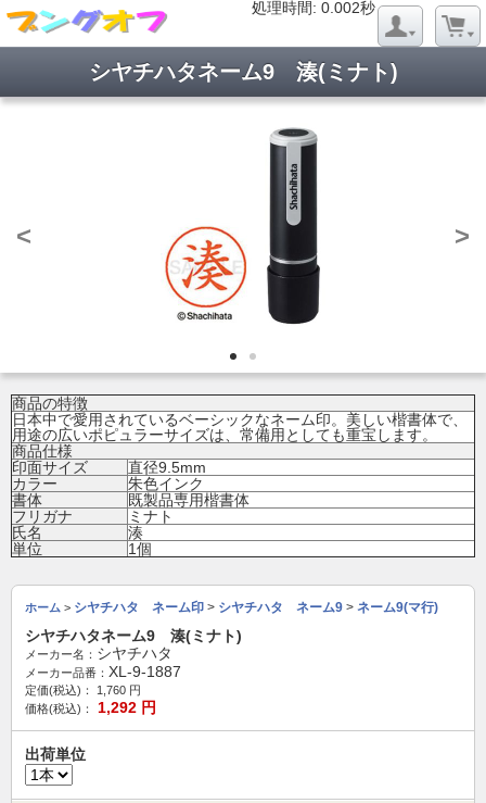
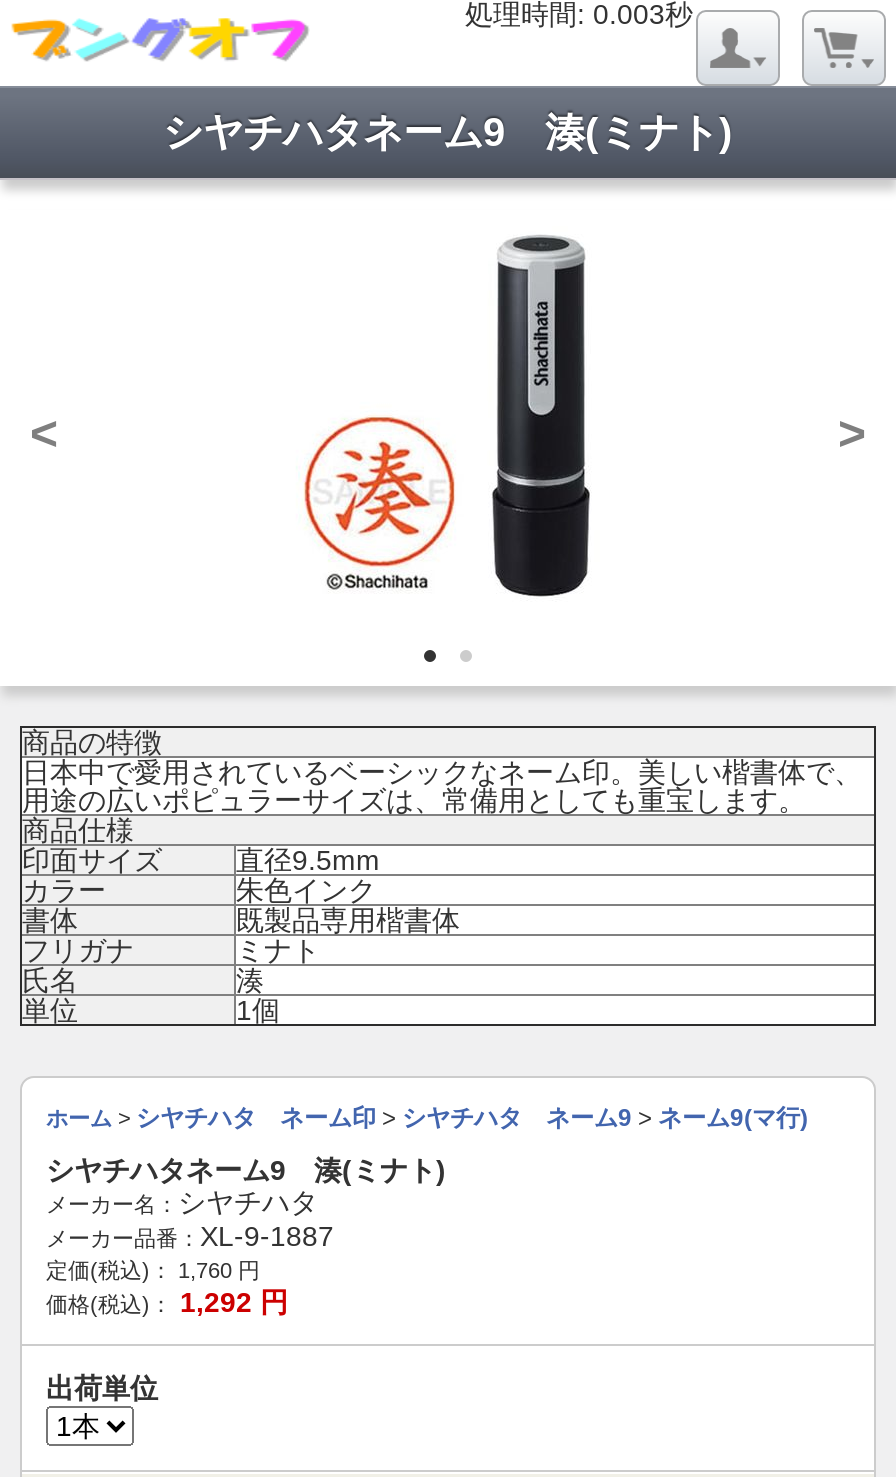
[252,0,376,16] 処理時間: 0.002秒 -> [465,0,693,30] 処理時間: 0.003秒

